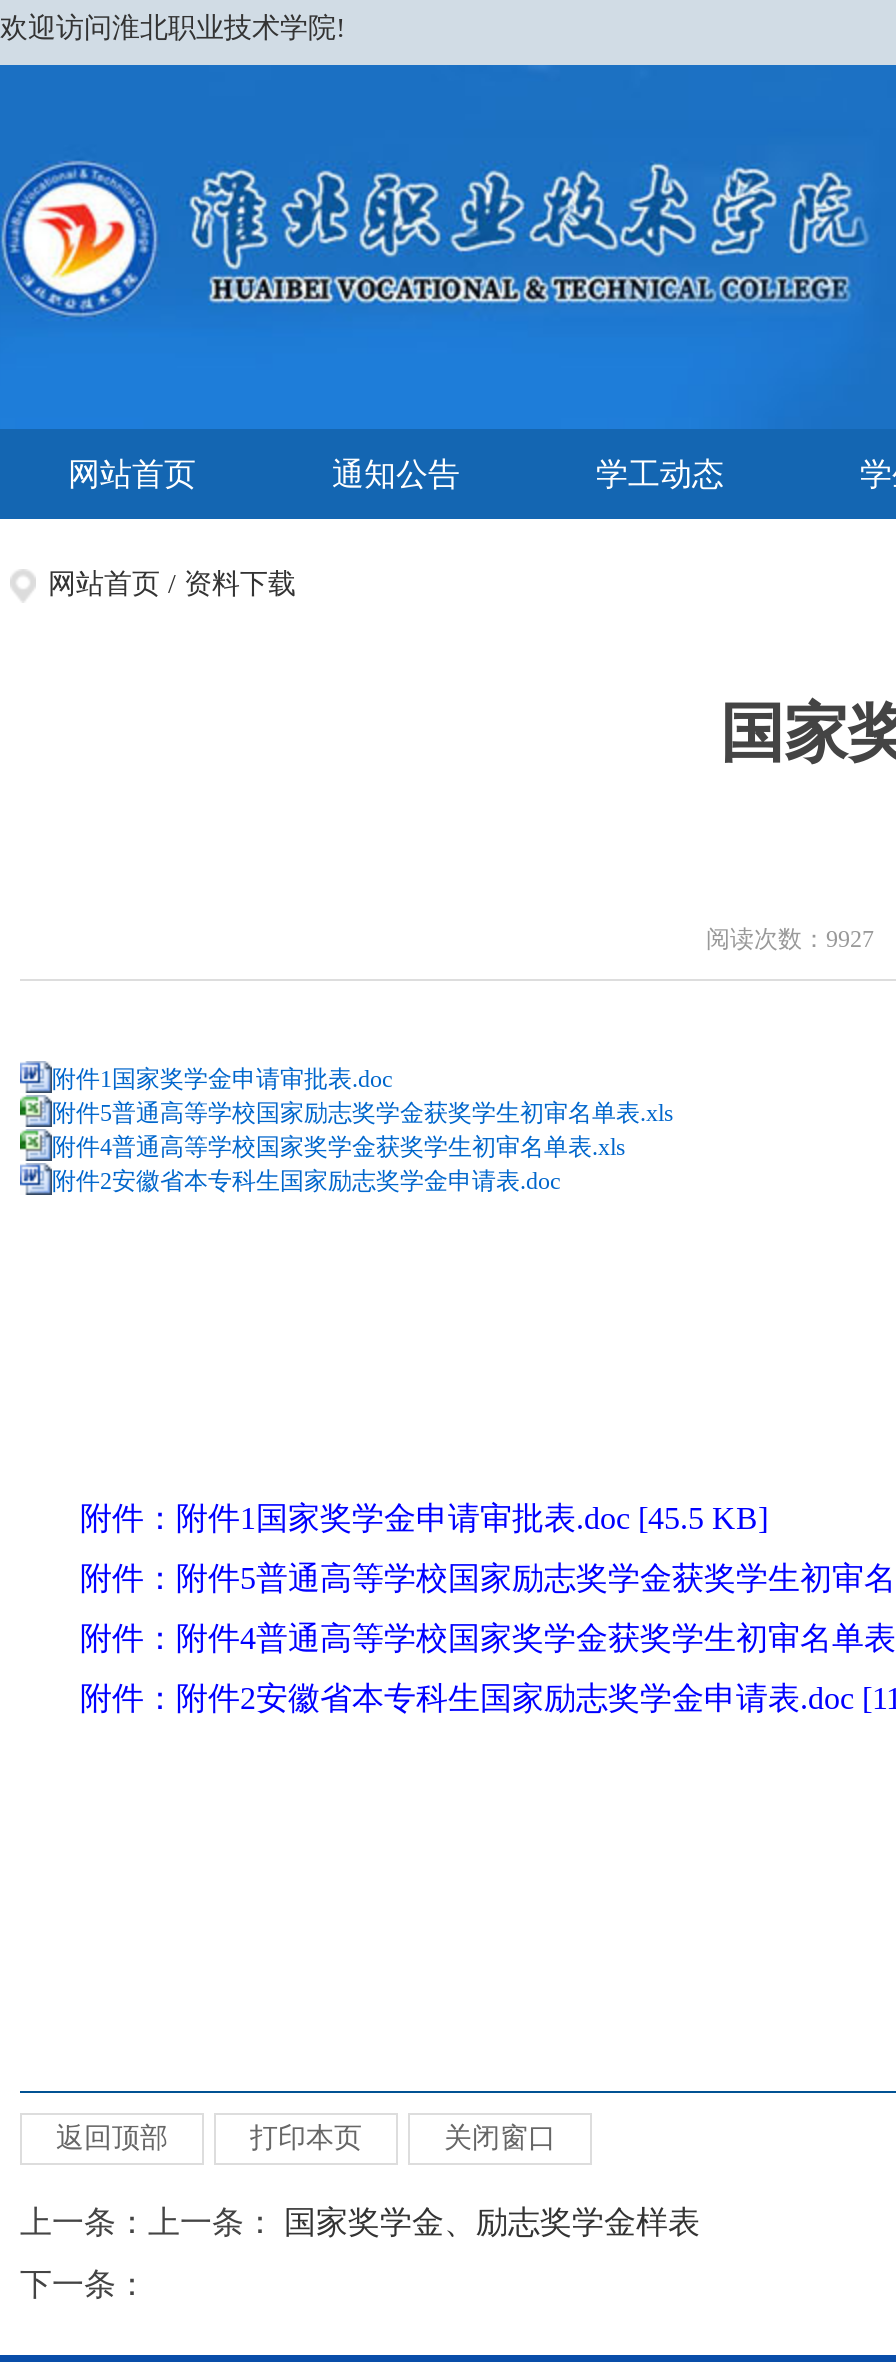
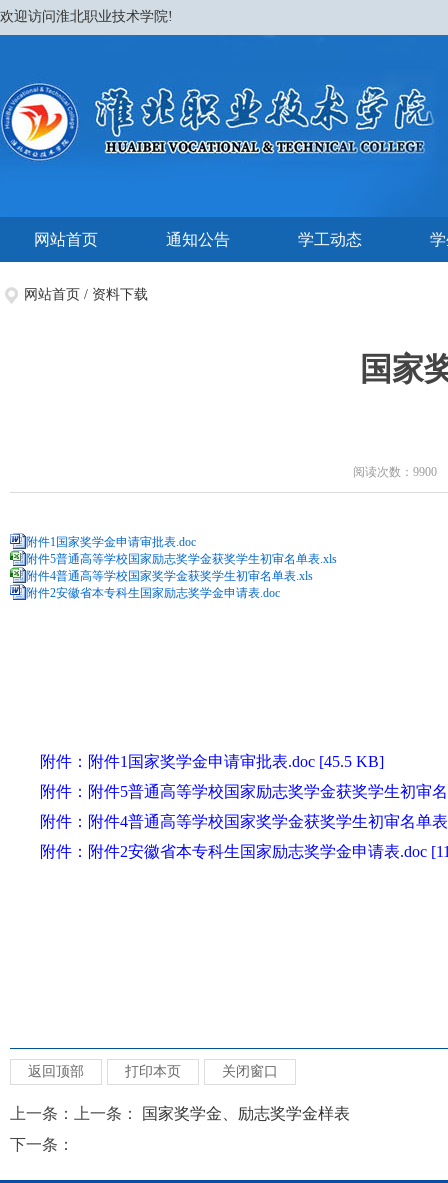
[706,925,874,953] 阅读次数：9927 -> [353,465,437,479] 阅读次数：9900

